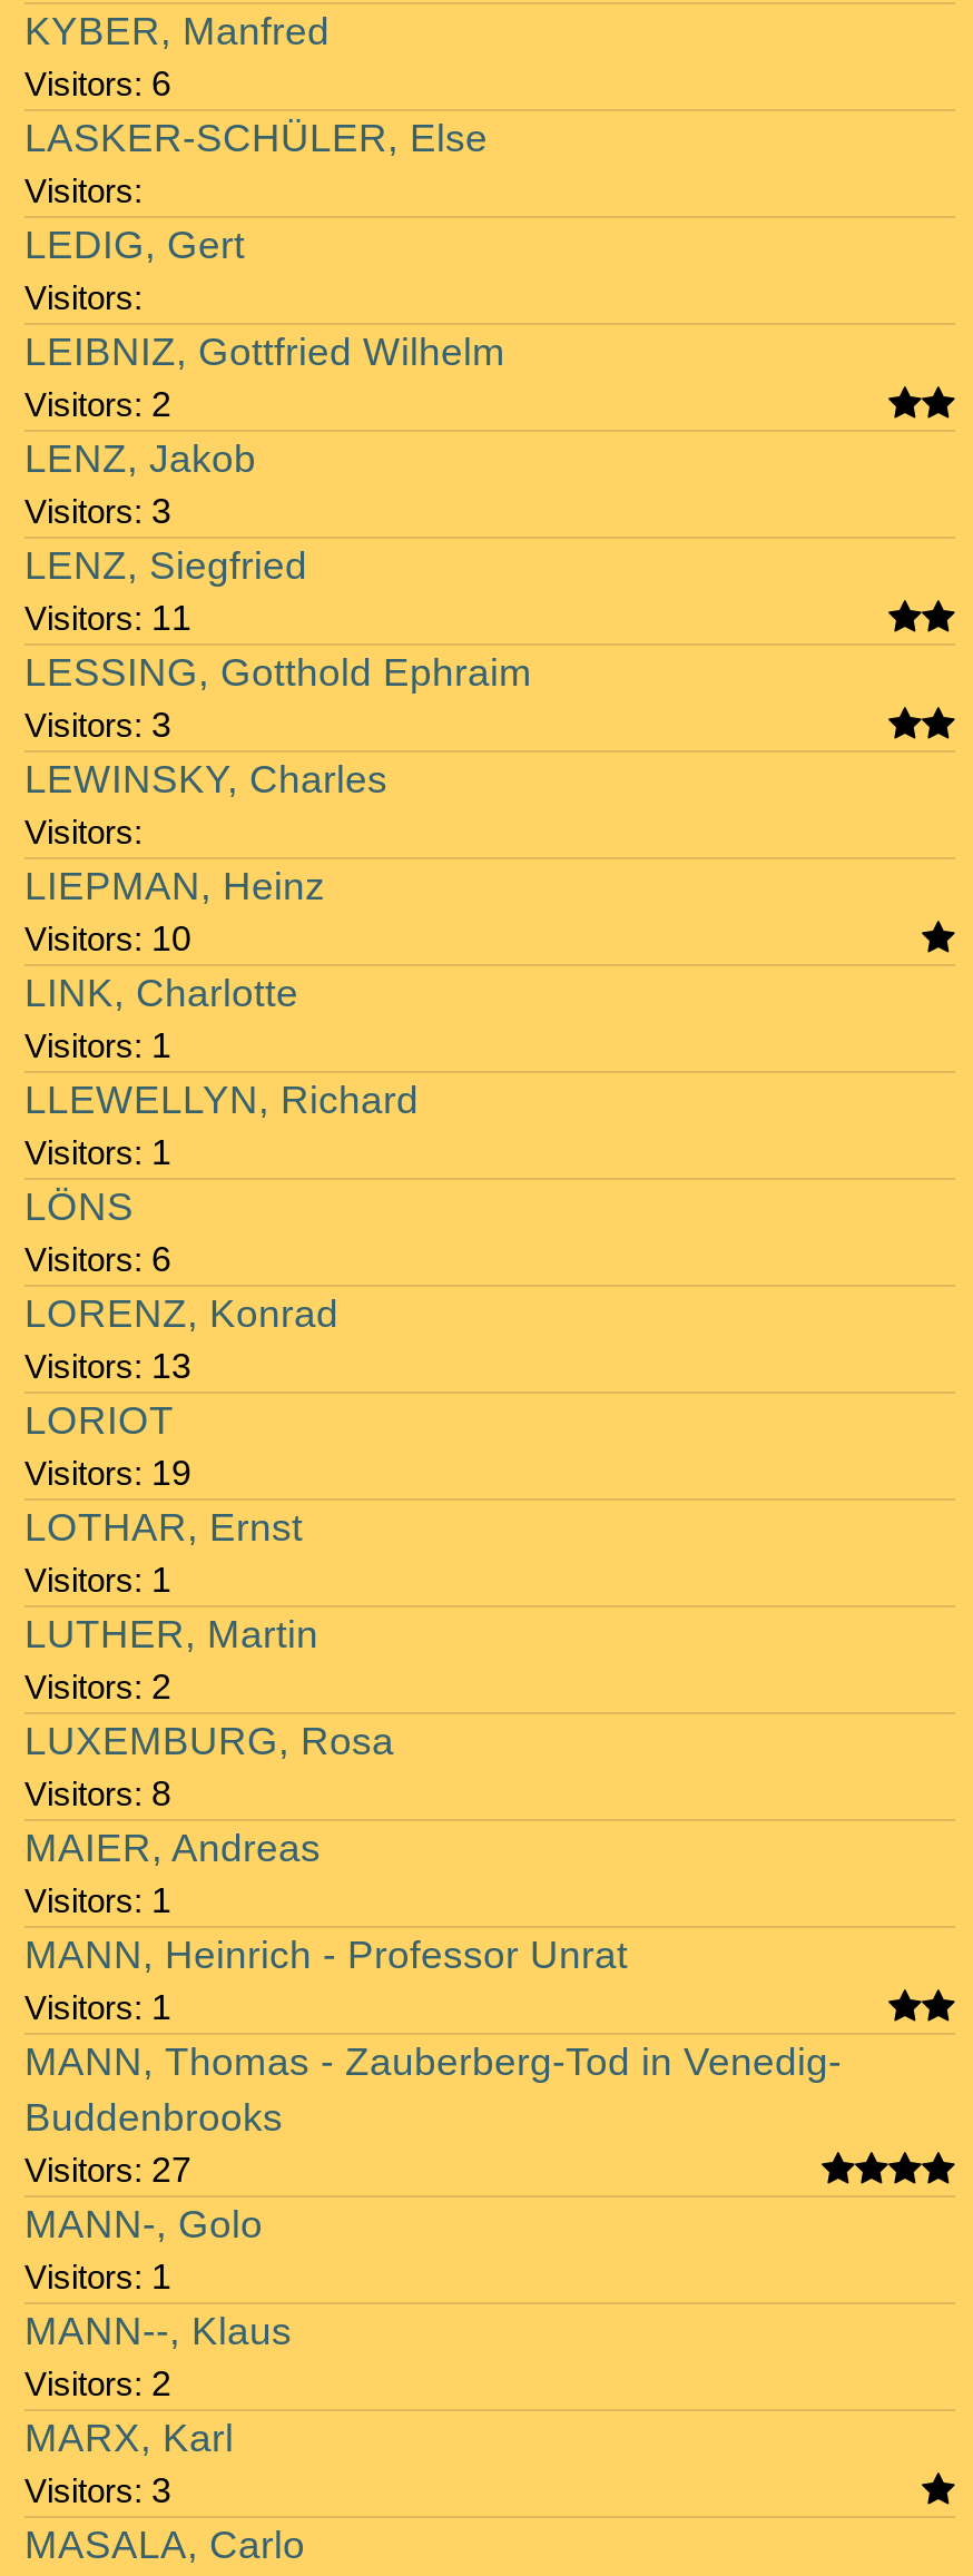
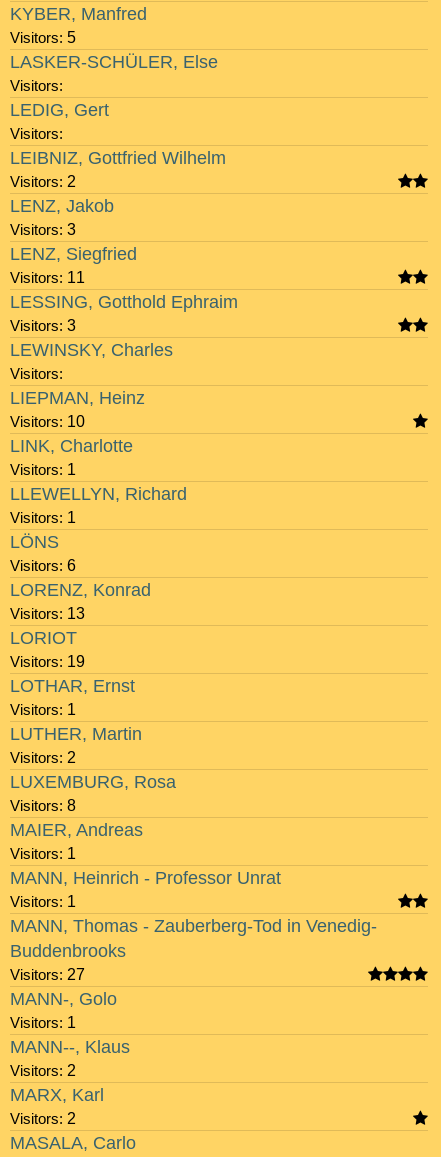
[24,65,171,102] Visitors: 6 -> [10,29,76,46] Visitors: 5
[24,2471,171,2509] Visitors: 3 -> [10,1110,76,1127] Visitors: 2

